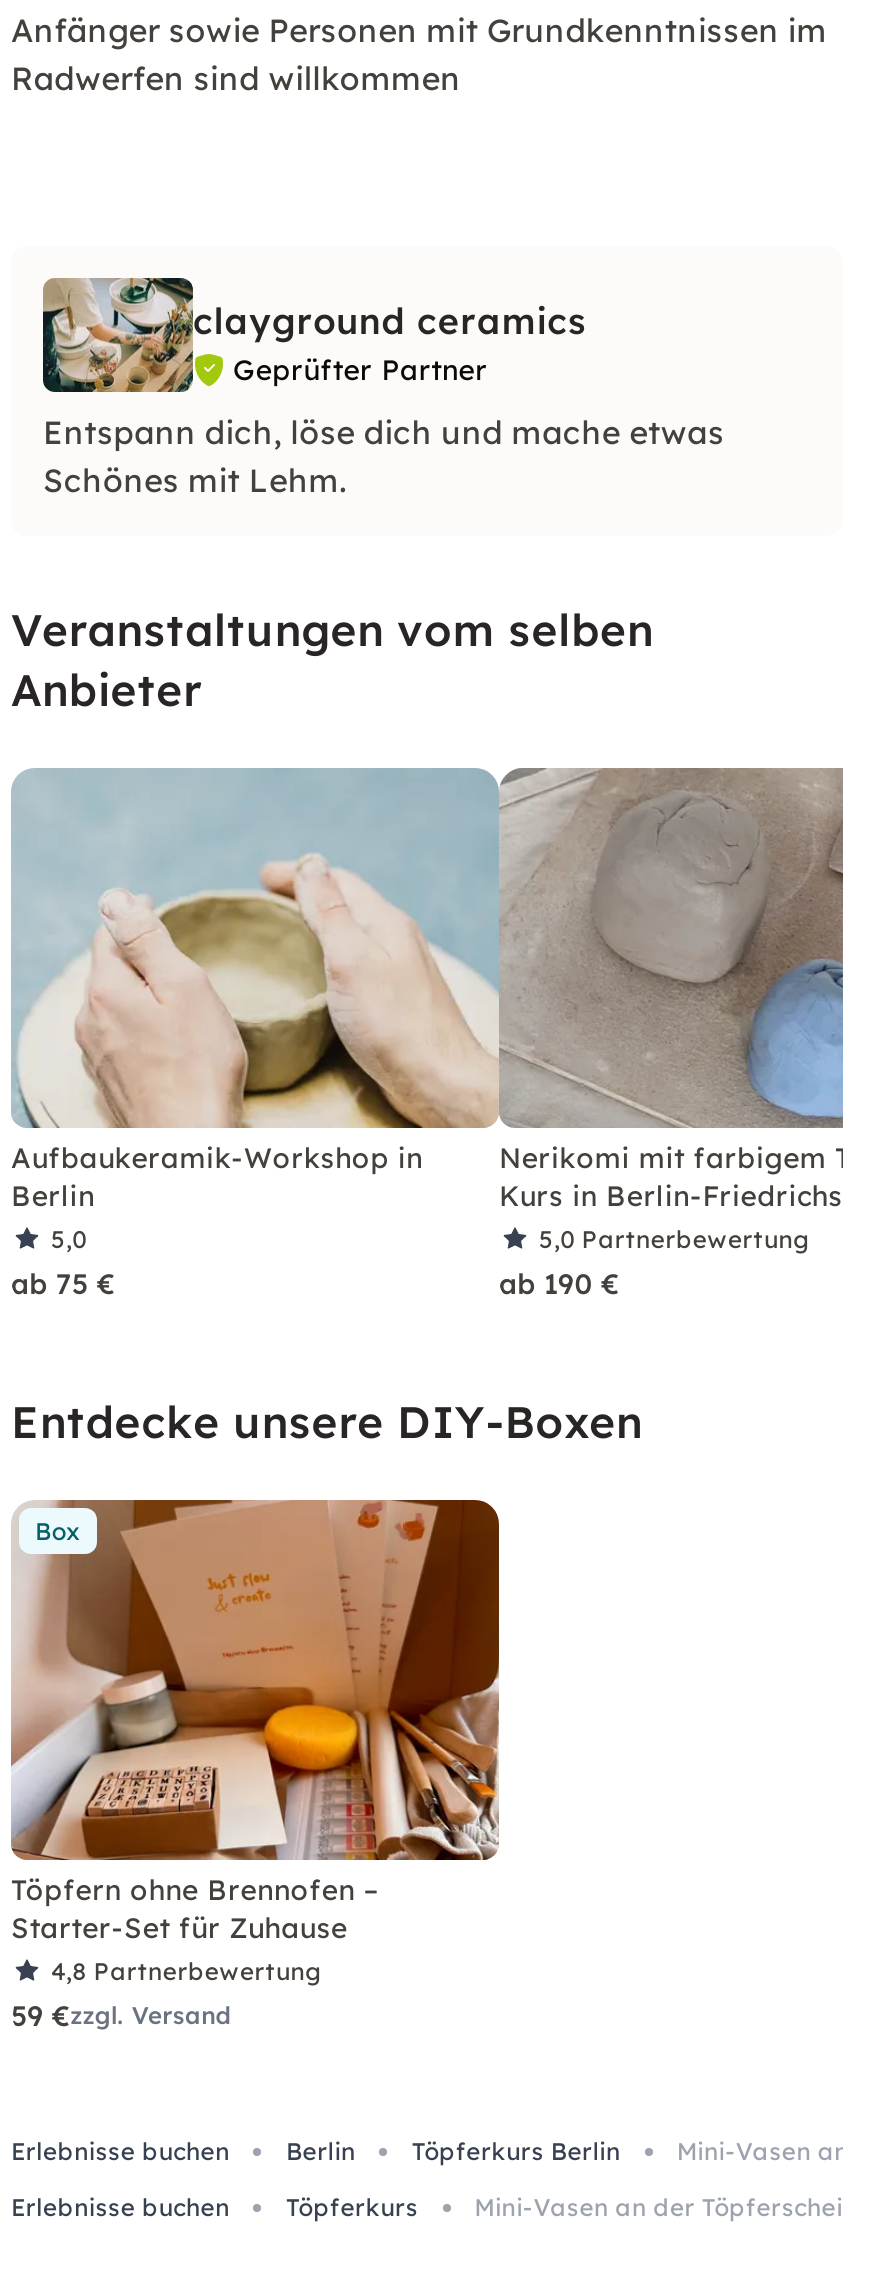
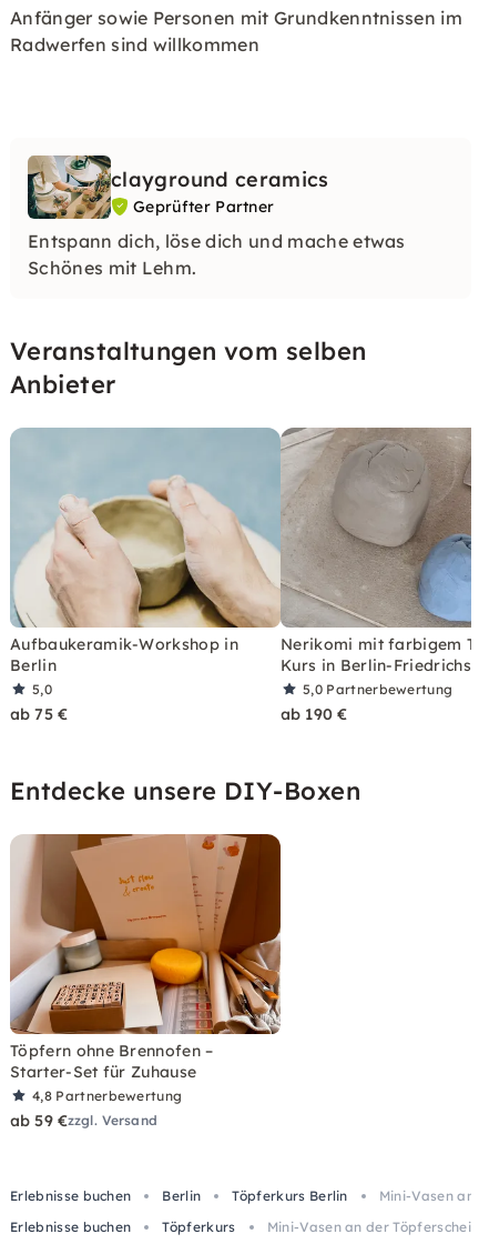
[35,1515,81,1545] Box -> none
[11,1997,232,2033] 59 €zzgl. Versand -> [10,1110,157,1130] ab 59 €zzgl. Versand

